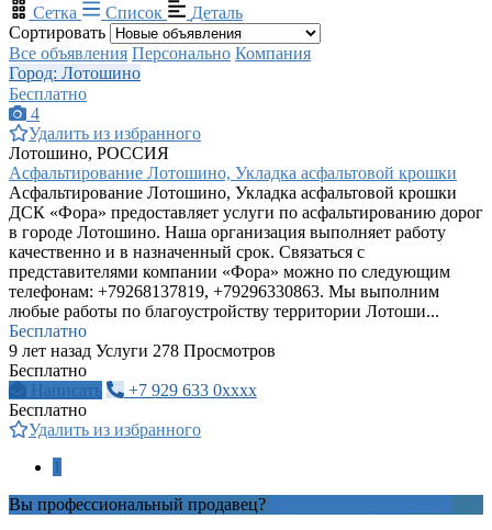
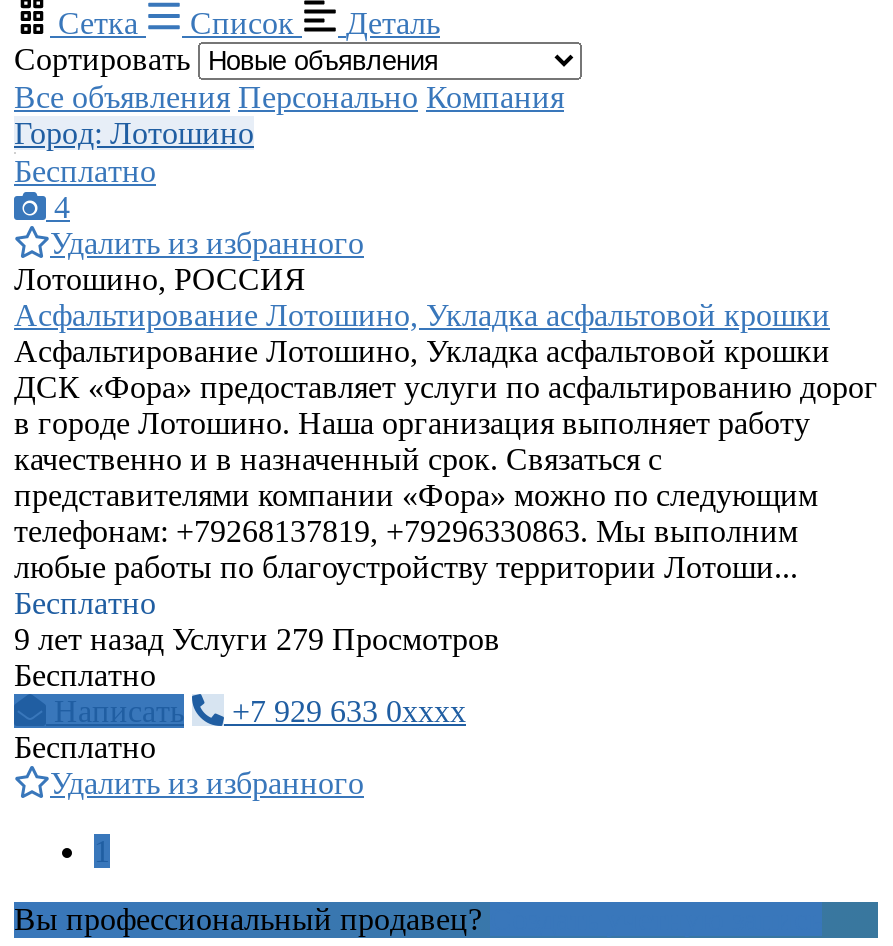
[9,341,276,360] 9 лет назад Услуги 278 Просмотров -> [14,622,500,656] 9 лет назад Услуги 279 Просмотров

